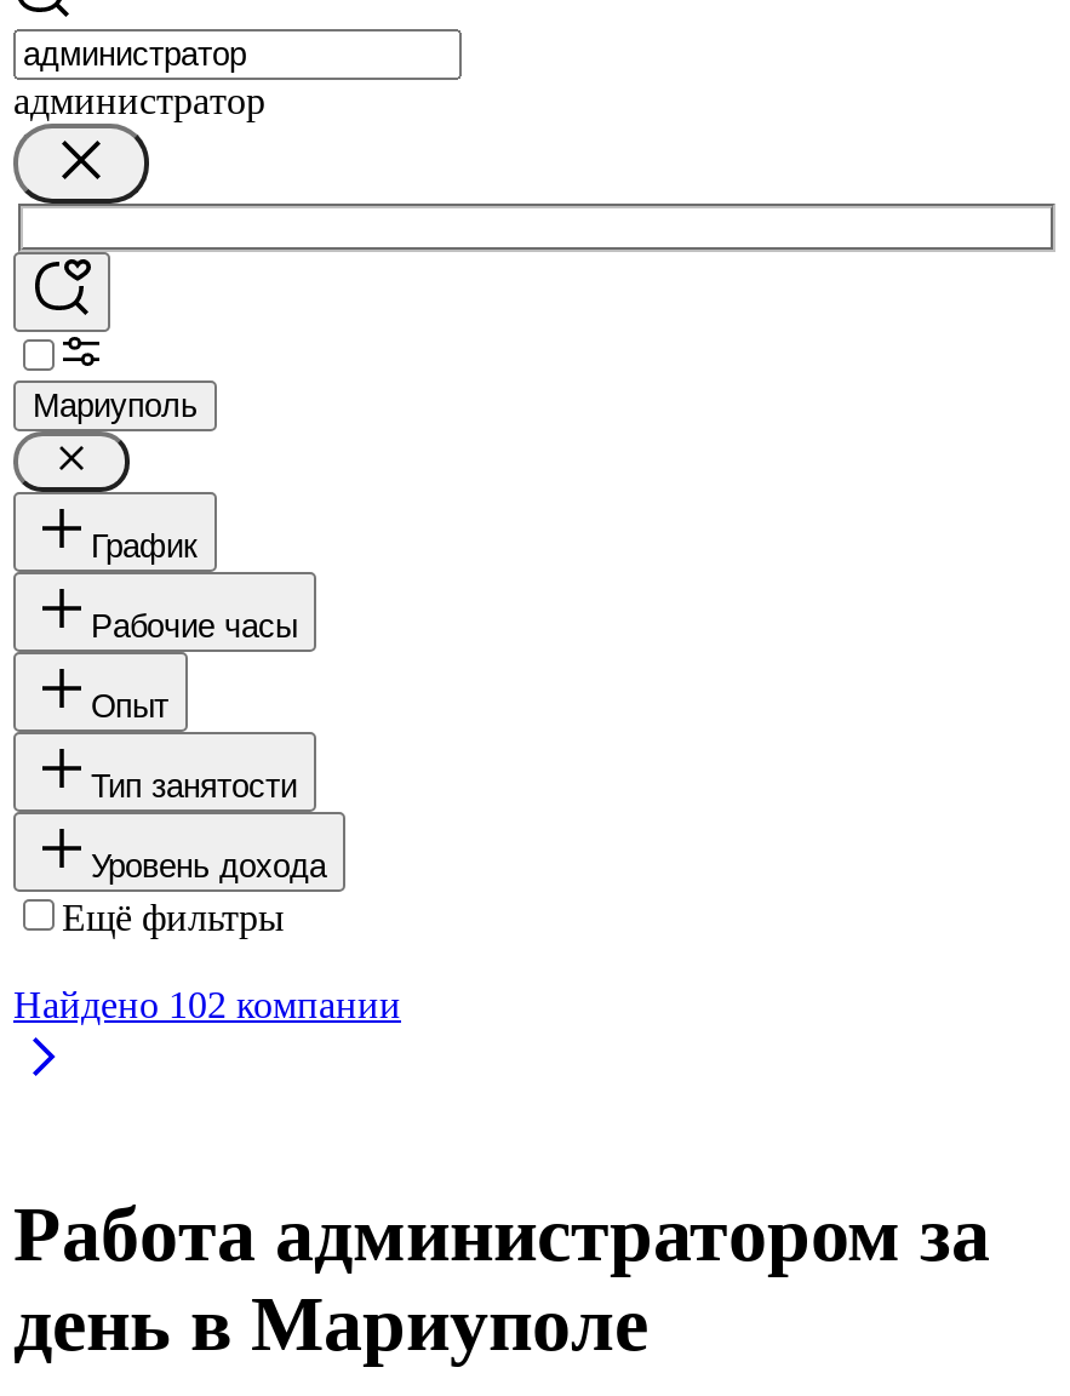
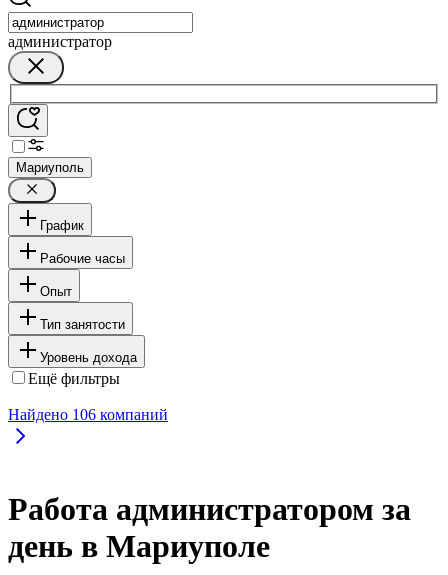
[13,983,401,1024] Найдено 102 компании -> [8,406,168,423] Найдено 106 компаний

